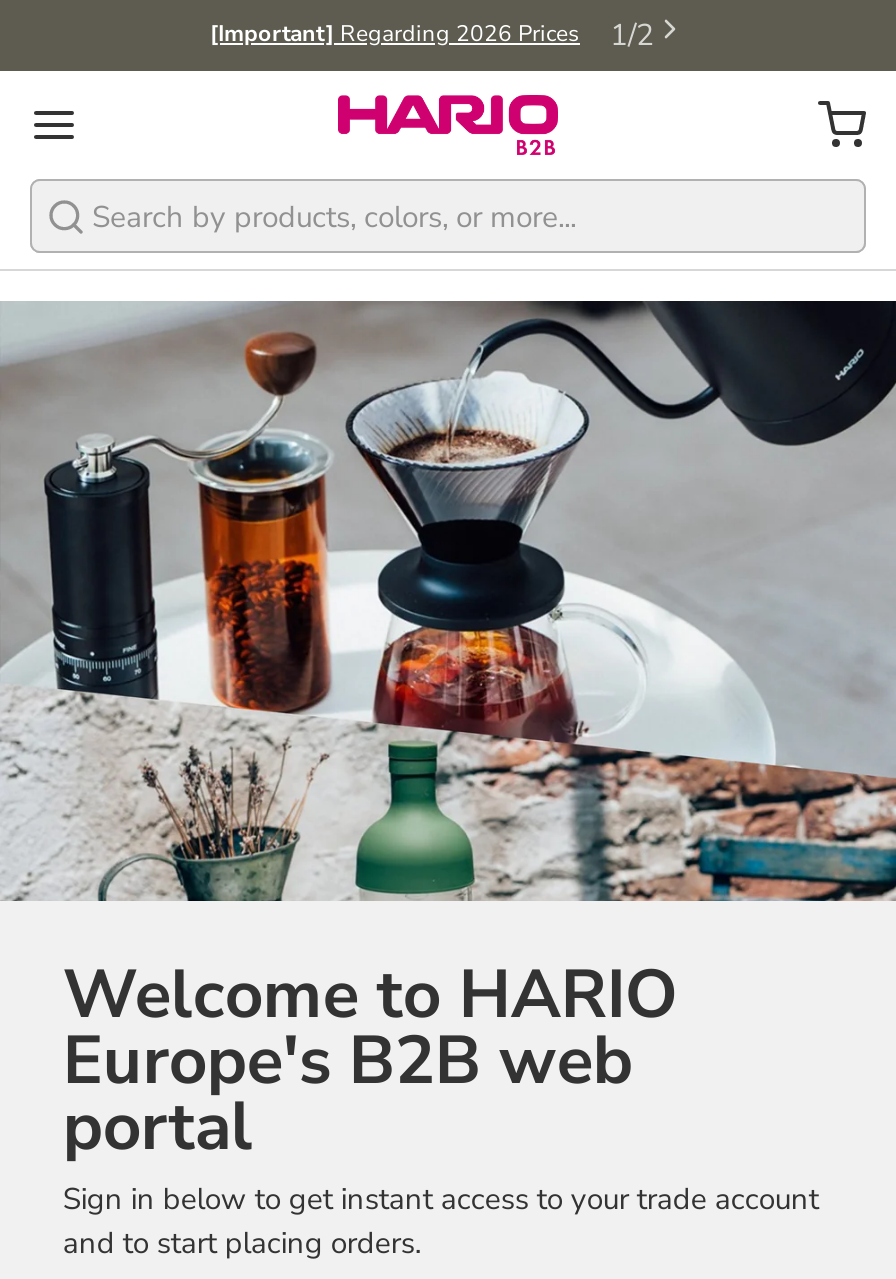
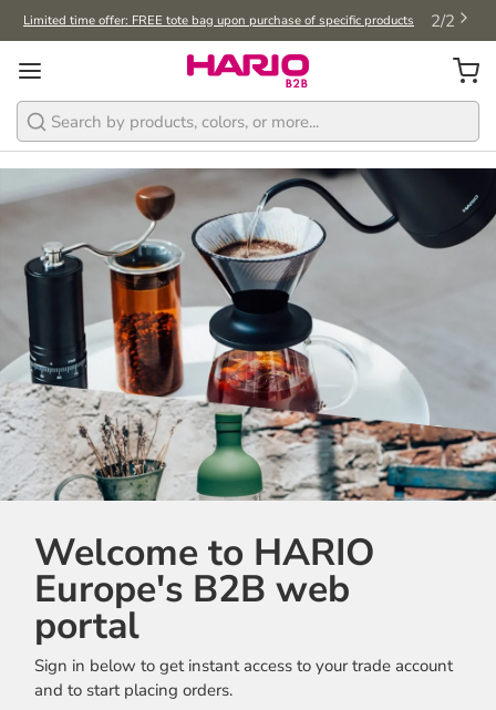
[210,14,654,54] [Important] Regarding 2026 Prices | 1/2 -> [23,9,455,32] Limited time offer: FREE tote bag upon purchase of specific products | 2/2

